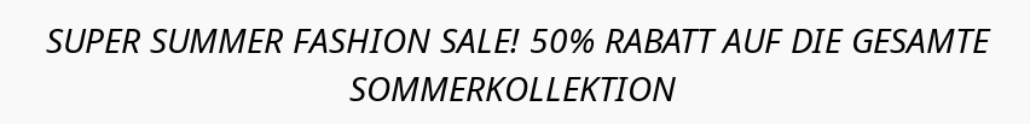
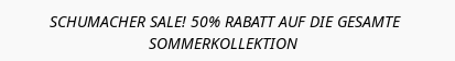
[46,17,989,63] SUPER SUMMER FASHION SALE! 50% RABATT AUF DIE GESAMTE -> [50,11,400,32] SCHUMACHER SALE! 50% RABATT AUF DIE GESAMTE

